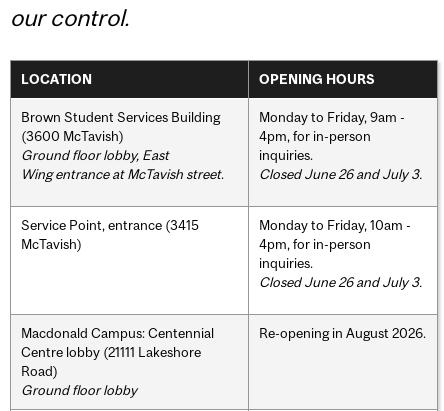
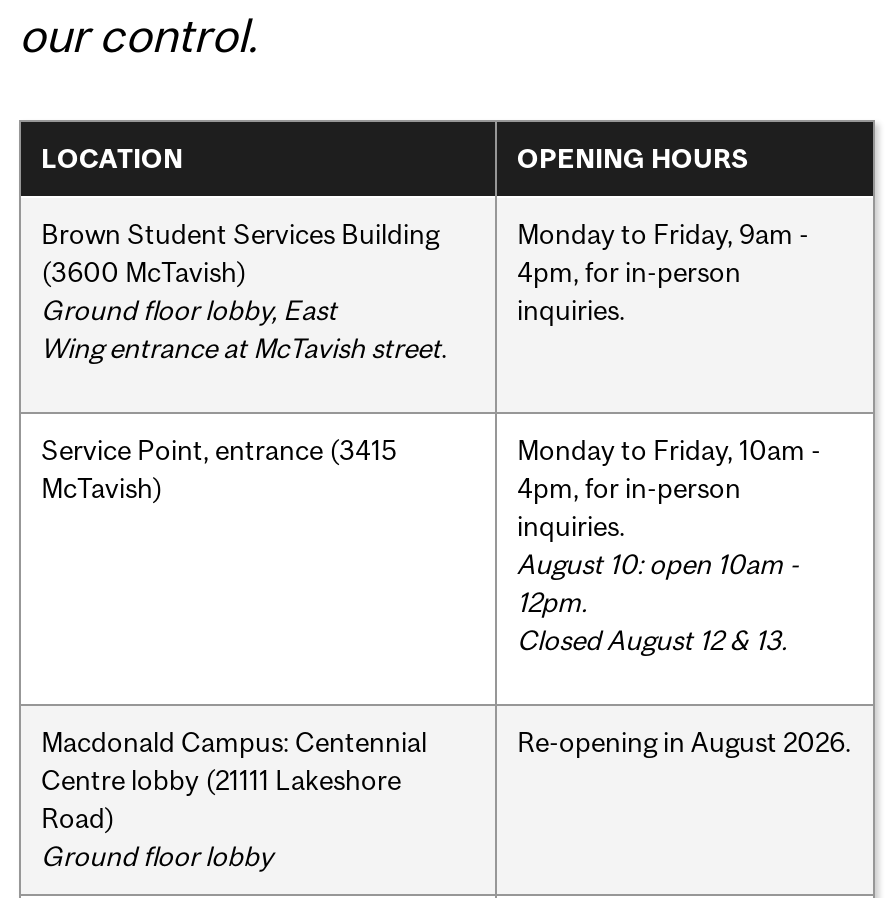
[259,166,422,182] Closed June 26 and July 3. -> none
[259,274,422,290] Closed June 26 and July 3. -> [517,547,799,655] August 10: open 10am - | 12pm. | Closed August 12 & 13.

